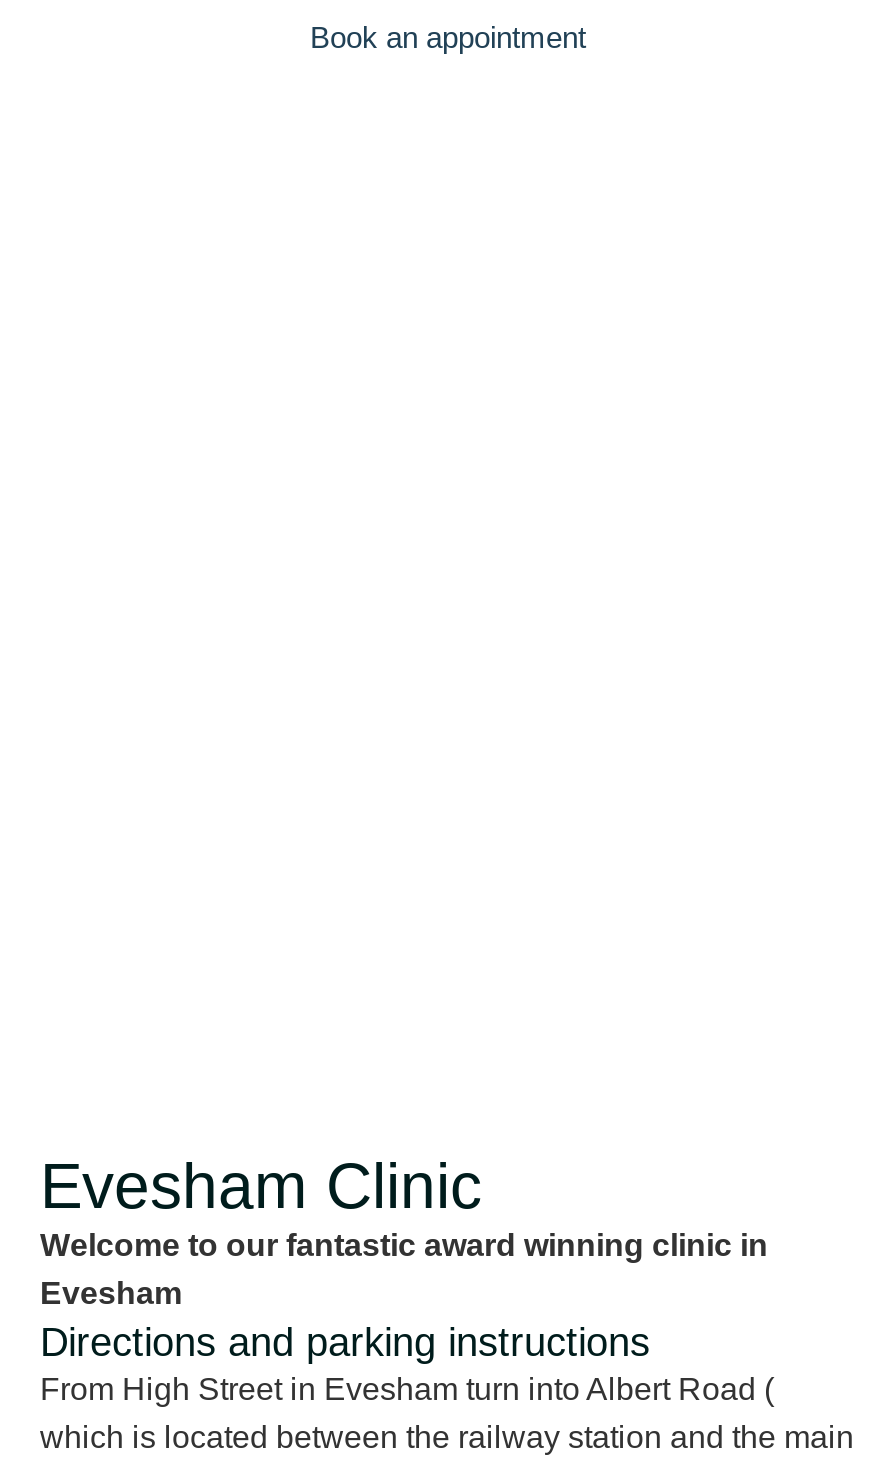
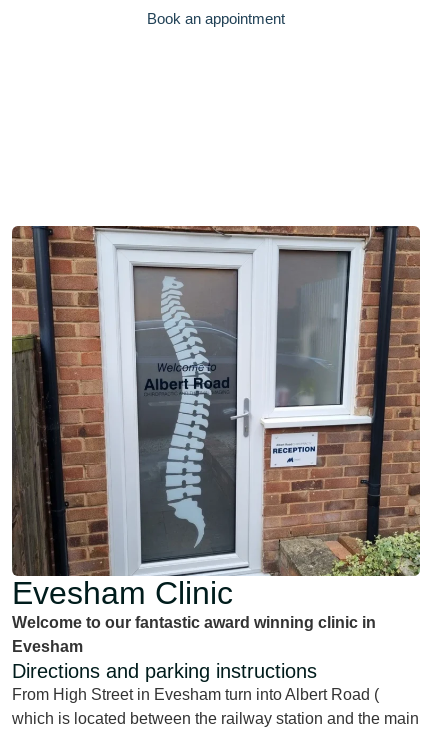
none -> [11,225,421,577] [image]

